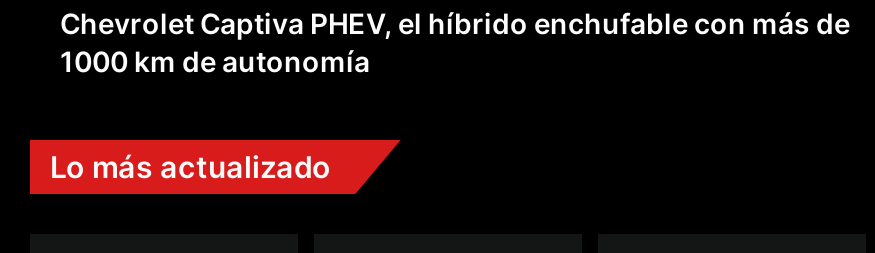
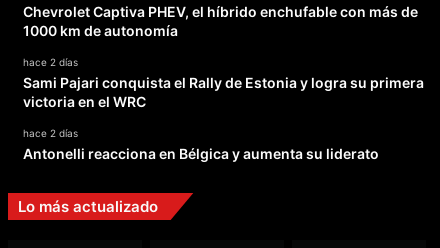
none -> [23,56,424,162] hace 2 días | Sami Pajari conquista el Rally de Estonia y logra su primera | victoria en el WRC | hace 2 días | Antonelli reacciona en Bélgica y aumenta su liderato

